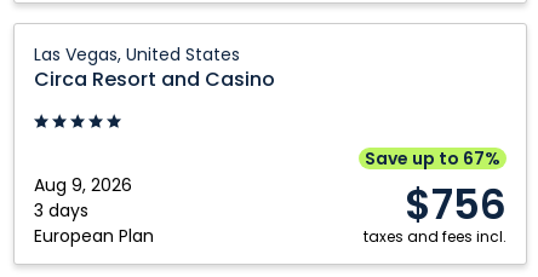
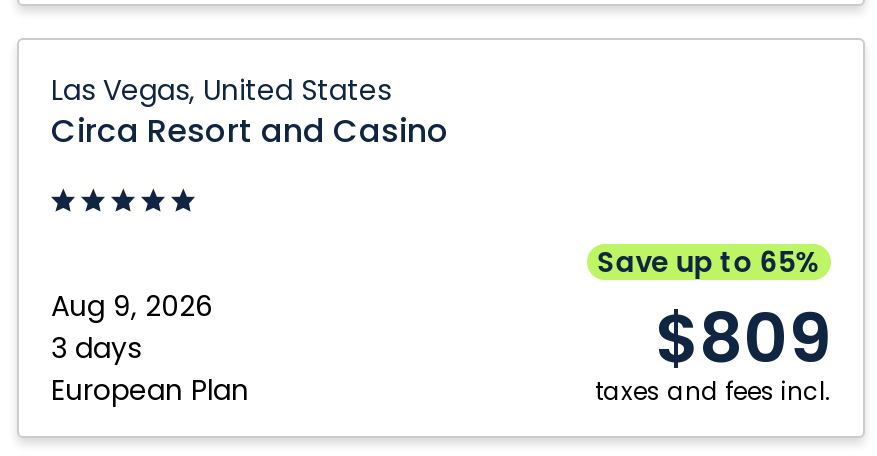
[365,147,501,171] Save up to 67% -> [597,243,821,283] Save up to 65%
[405,176,506,234] $756 -> [655,291,831,387] $809

